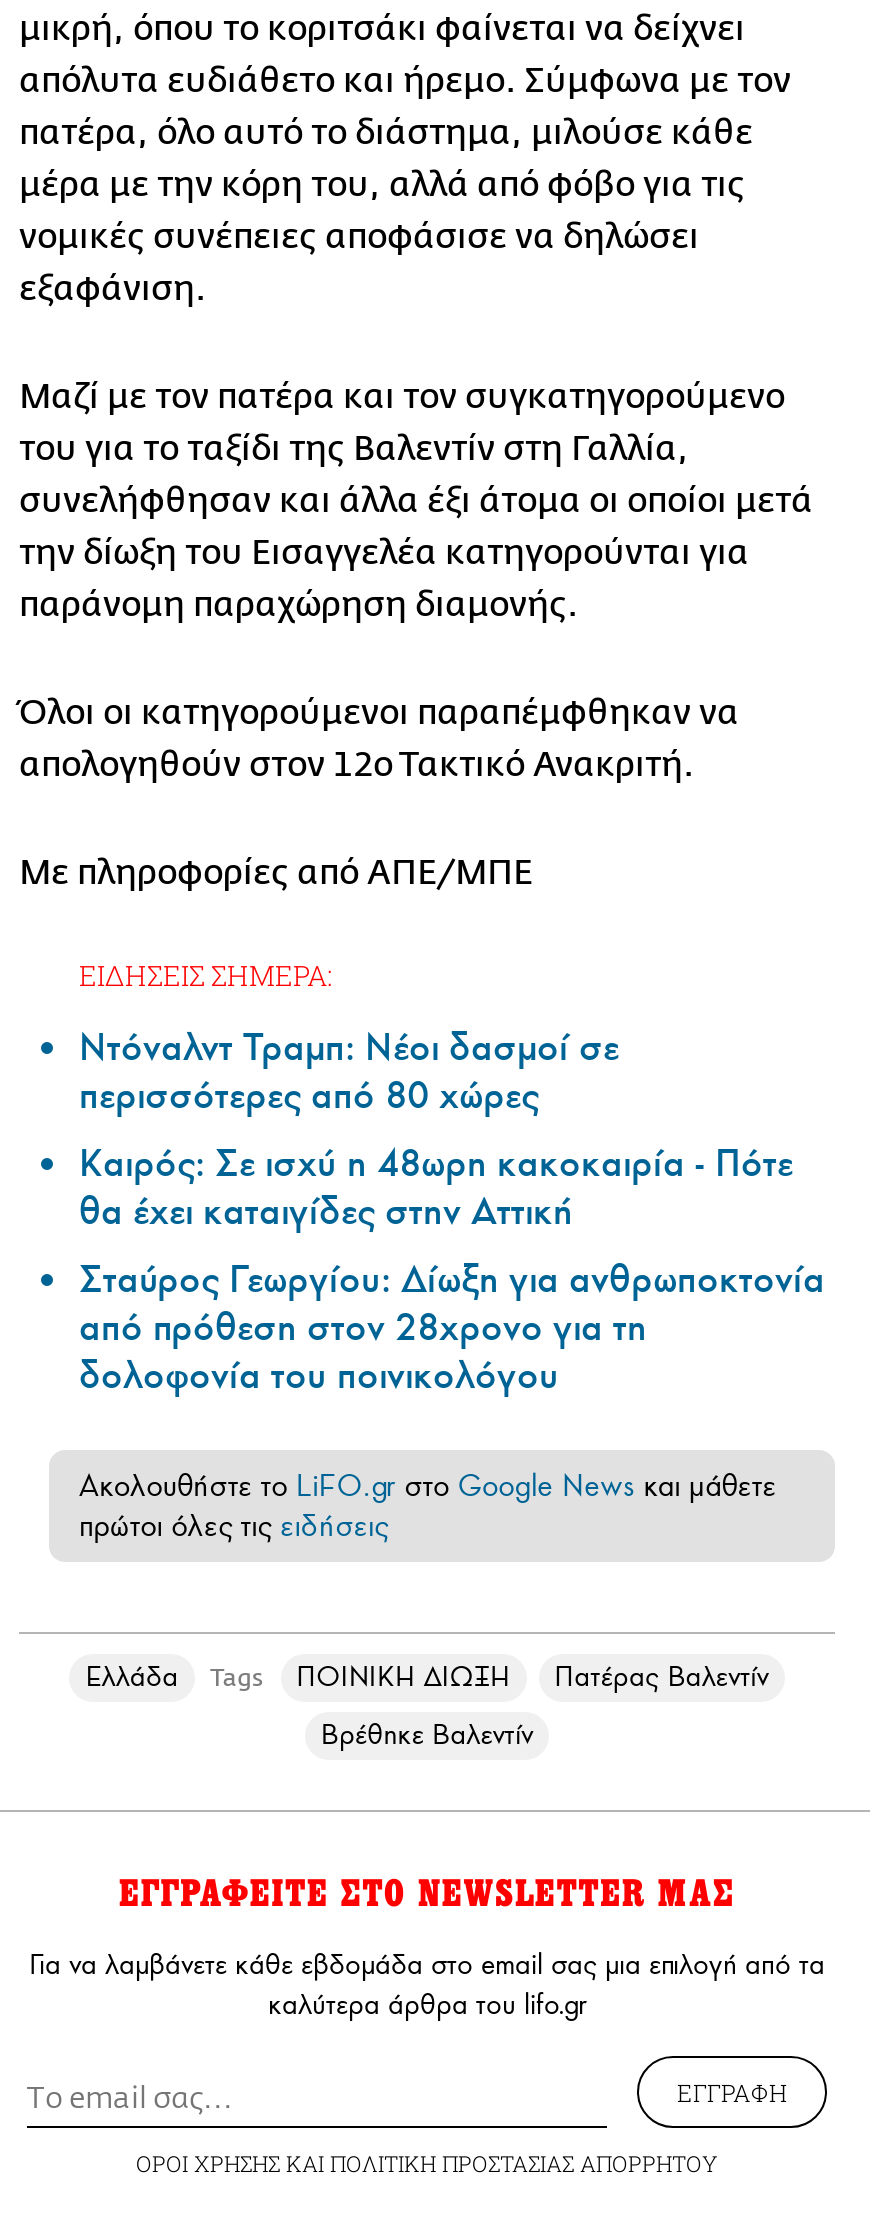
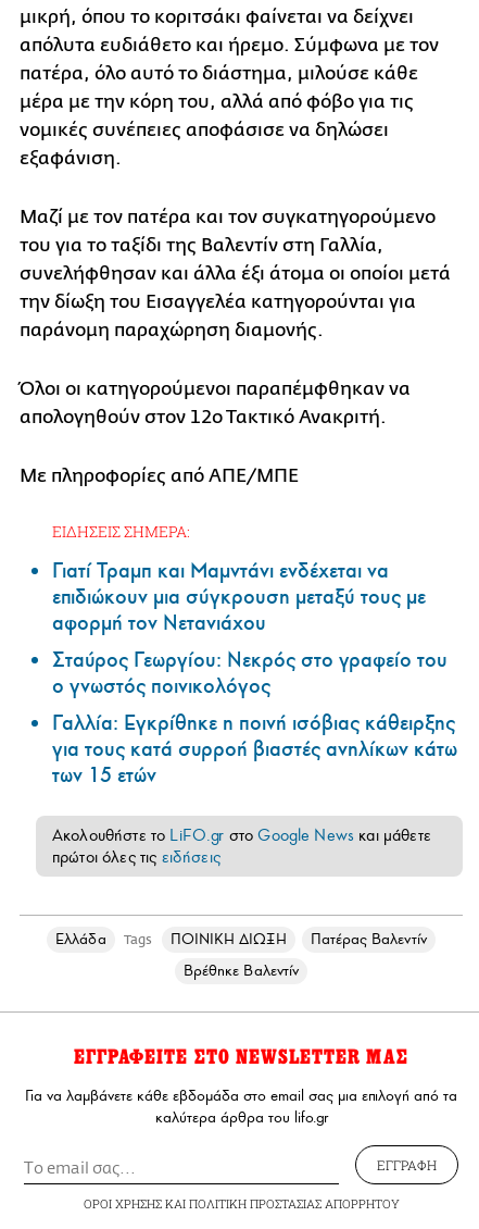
[79,1023,825,1399] Ντόναλντ Τραμπ: Νέοι δασμοί σε | περισσότερες από 80 χώρες | Καιρός: Σε ισχύ η 48ωρη κακοκαιρία - Πότε | θα έχει καταιγίδες στην Αττική | Σταύρος Γεωργίου: Δίωξη για ανθρωποκτονία | από πρόθεση στον 28χρονο για τη | δολοφονία του ποινικολόγου -> [52,558,457,788] Γιατί Τραμπ και Μαμντάνι ενδέχεται να | επιδιώκουν μια σύγκρουση μεταξύ τους με | αφορμή τον Νετανιάχου | Σταύρος Γεωργίου: Νεκρός στο γραφείο του | ο γνωστός ποινικολόγος | Γαλλία: Εγκρίθηκε η ποινή ισόβιας κάθειρξης | για τους κατά συρροή βιαστές ανηλίκων κάτω | των 15 ετών

